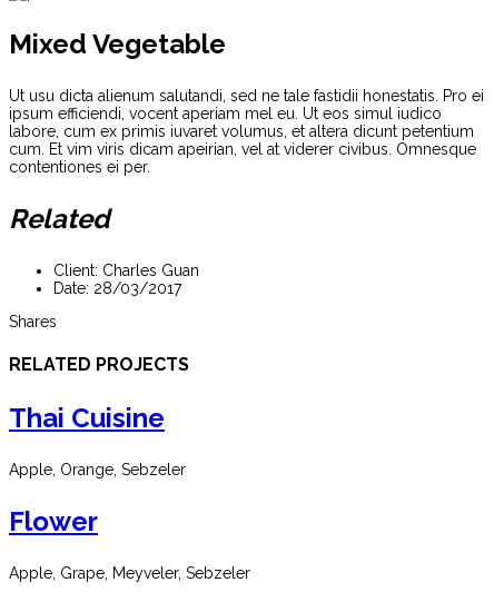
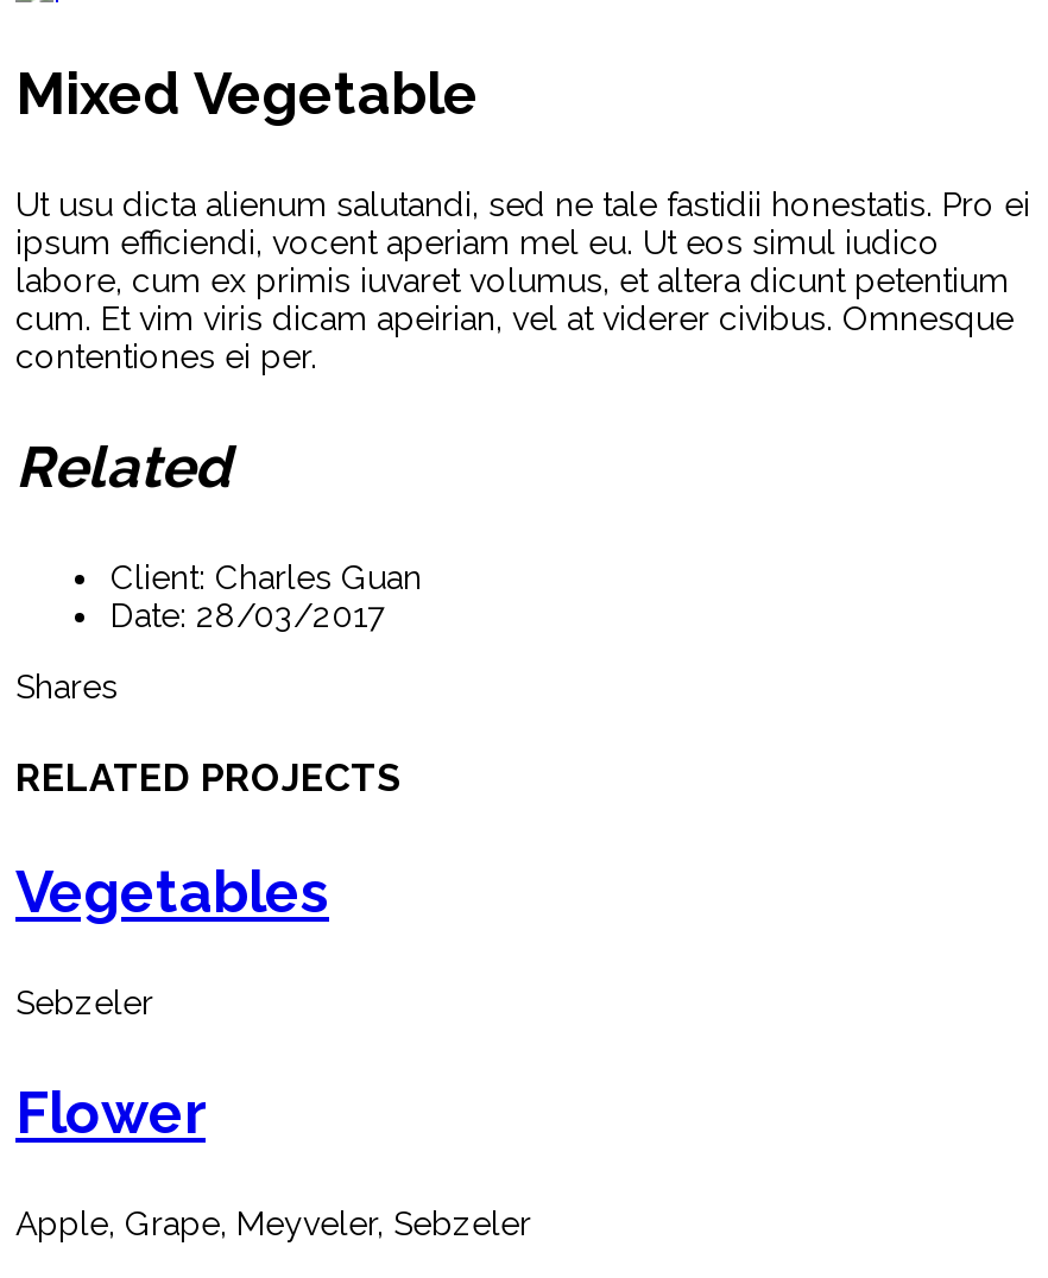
[9,402,165,434] Thai Cuisine -> [15,858,329,927] Vegetables
[9,461,186,479] Apple, Orange, Sebzeler -> [15,984,153,1022] Sebzeler

